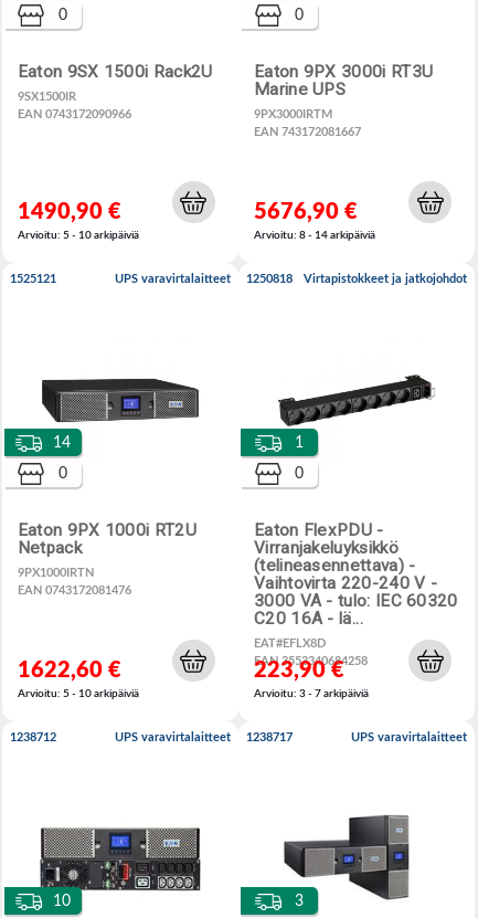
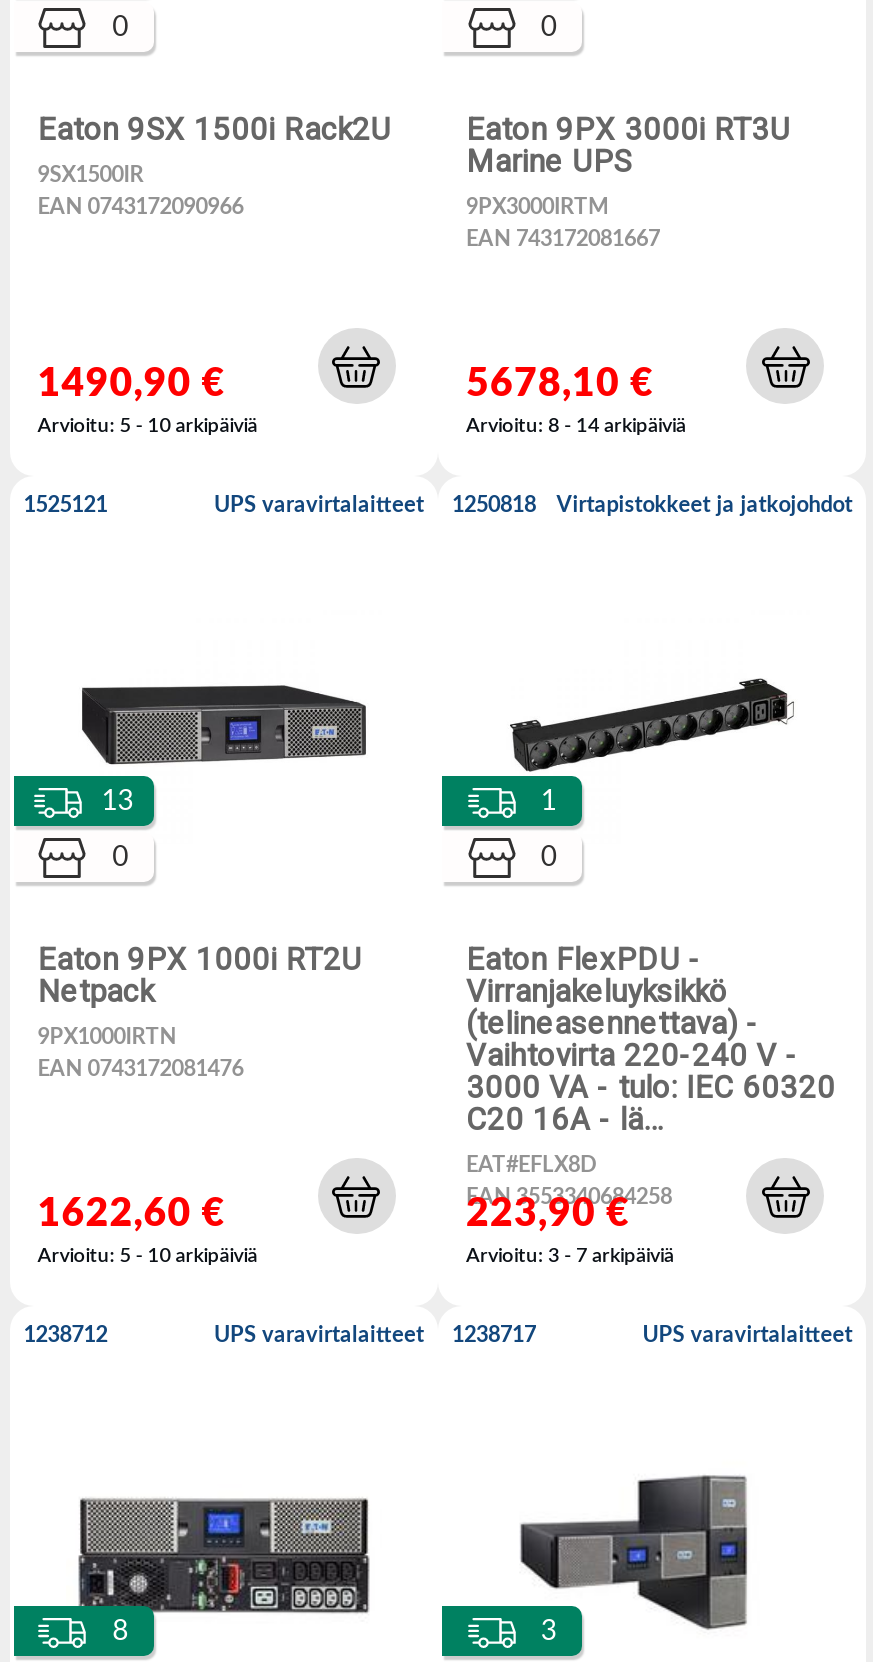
[254,201,358,223] 5676,90 € -> [466,363,654,403] 5678,10 €
[53,435,70,451] 14 -> [102,788,134,816] 13
[53,894,70,909] 10 -> [112,1618,128,1646] 8

